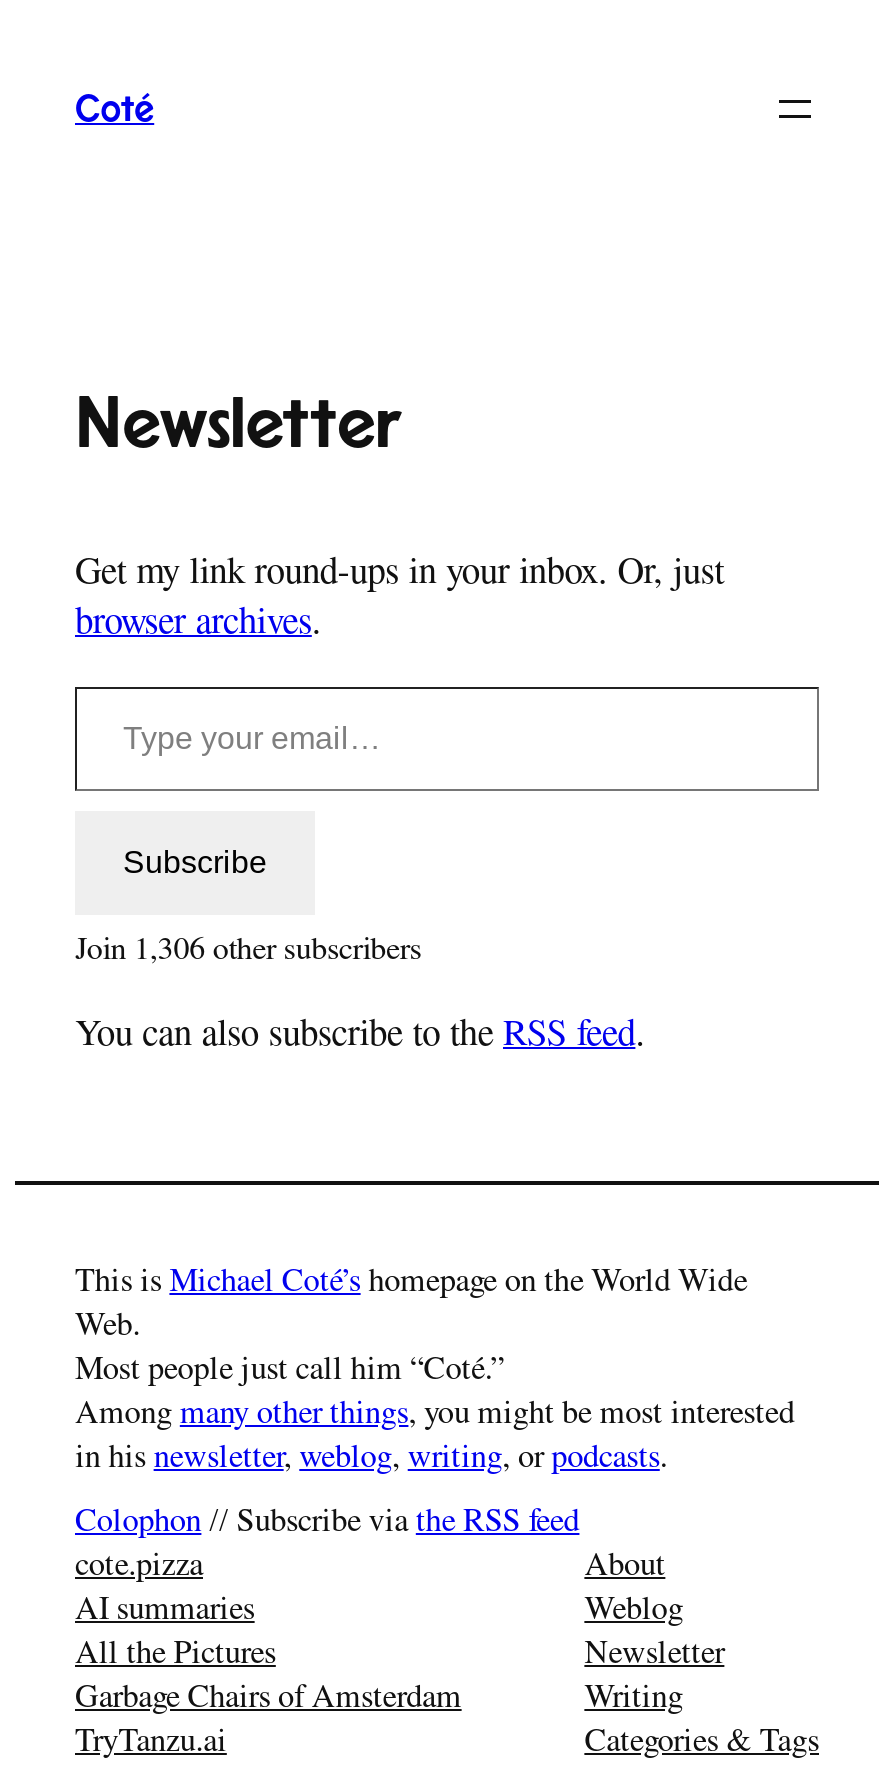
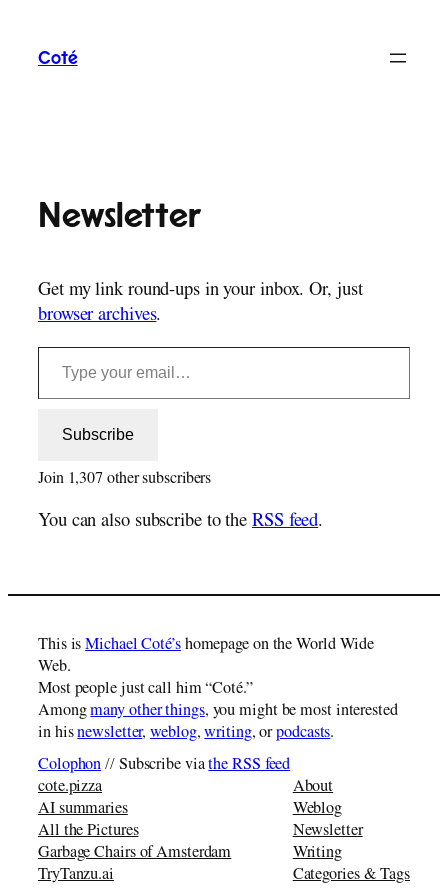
[75,937,421,969] Join 1,306 other subscribers -> [38,472,211,488] Join 1,307 other subscribers

